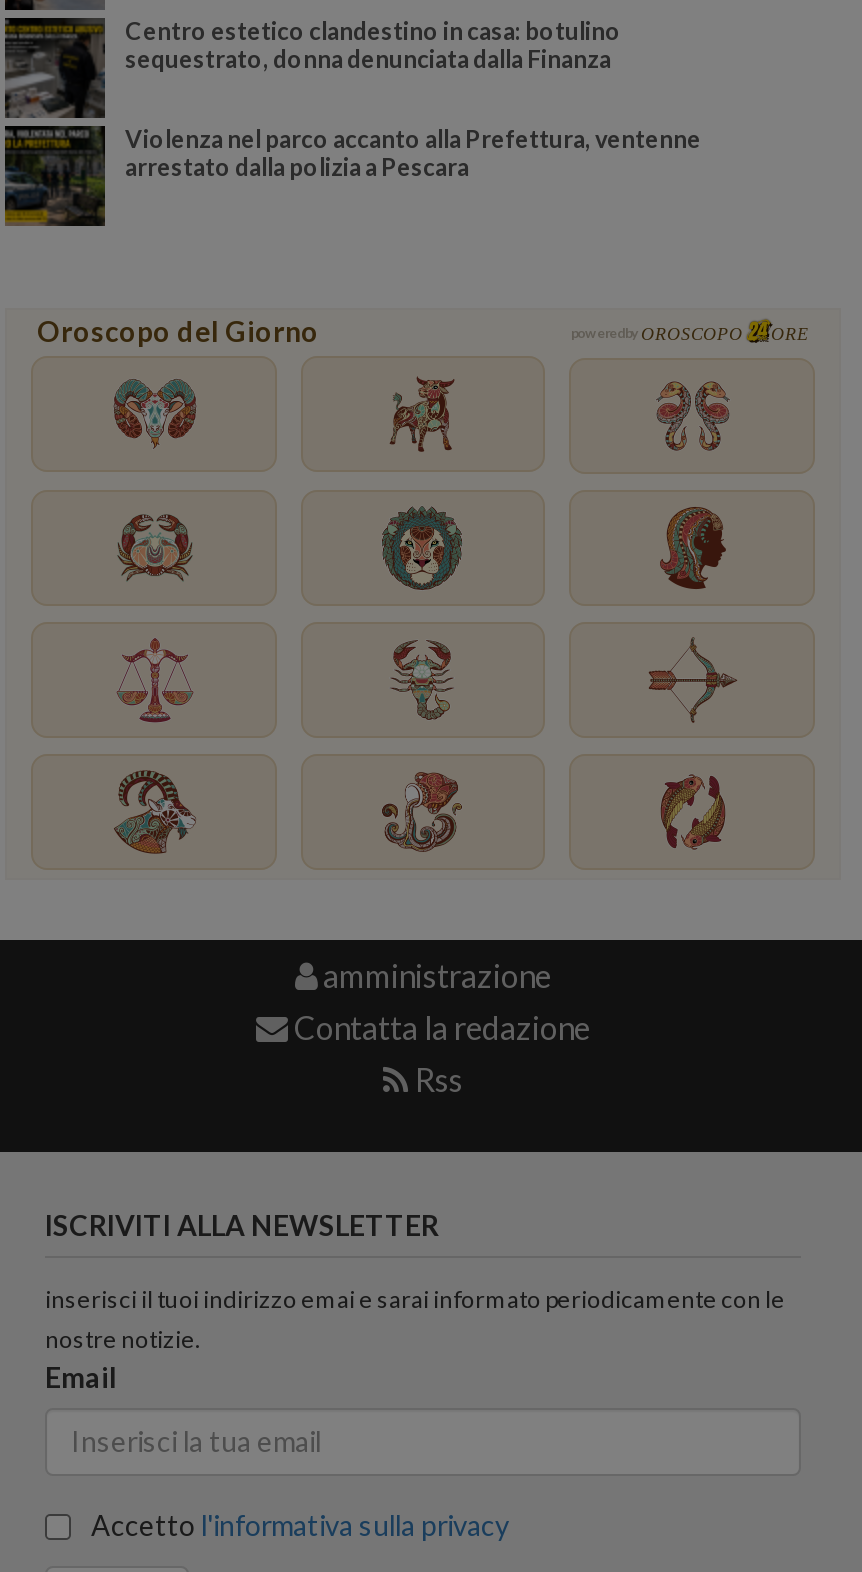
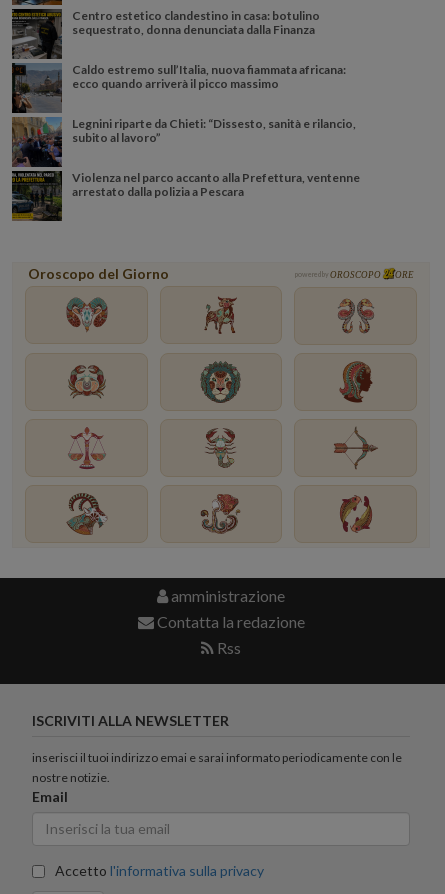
none -> [11,116,62,167] [image]
none -> [12,62,356,145] [image] | Caldo estremo sull’Italia, nuova fiammata africana: | ecco quando arriverà il picco massimo | Legnini riparte da Chieti: “Dissesto, sanità e rilancio, | subito al lavoro”

